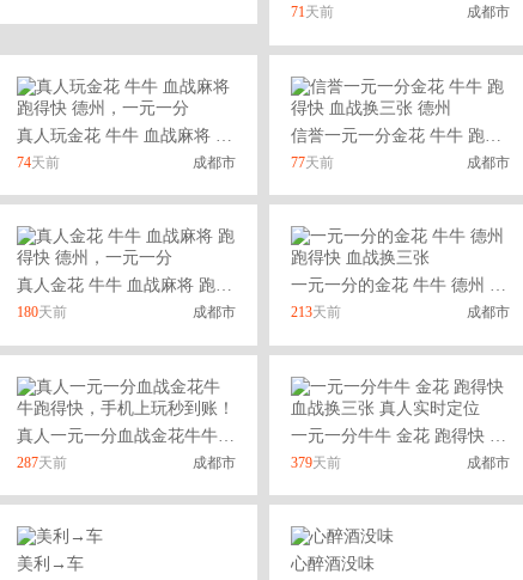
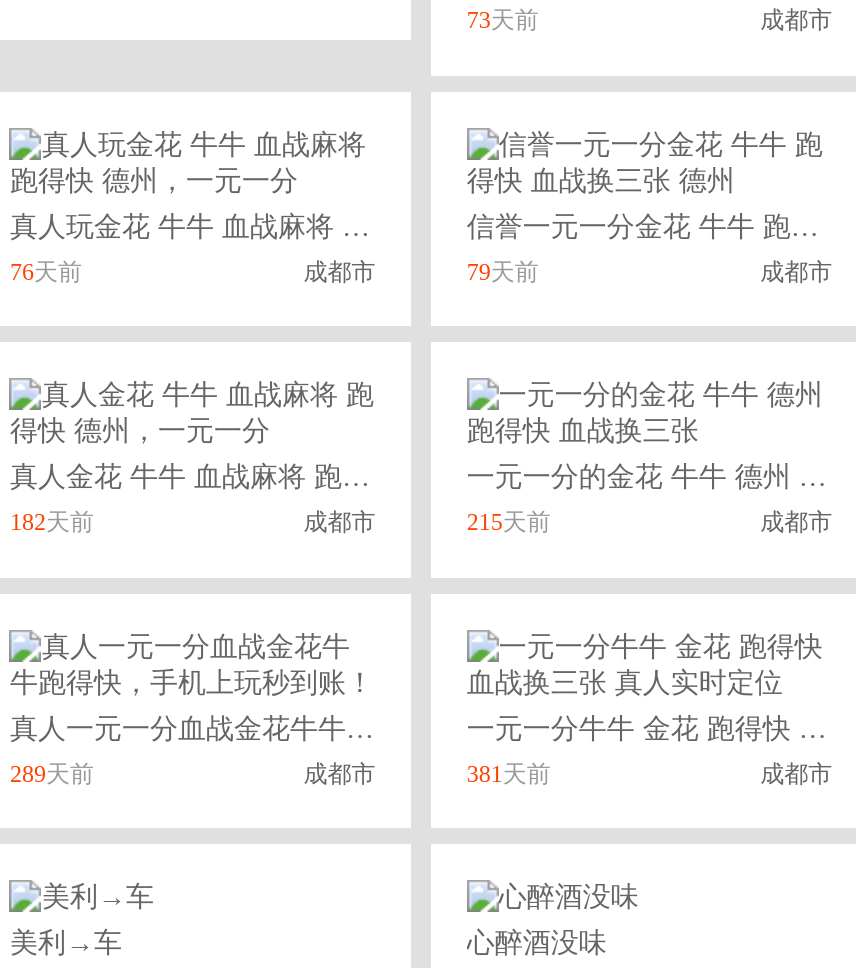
[291,4,334,21] 71天前 -> [467,7,539,35] 73天前
[17,154,60,171] 74天前 -> [10,258,82,286] 76天前
[291,154,334,171] 77天前 -> [467,258,539,286] 79天前
[17,304,67,321] 180天前 -> [10,509,94,537] 182天前
[291,304,341,321] 213天前 -> [467,509,551,537] 215天前
[17,454,67,471] 287天前 -> [10,760,94,788] 289天前
[291,454,341,471] 379天前 -> [467,760,551,788] 381天前

